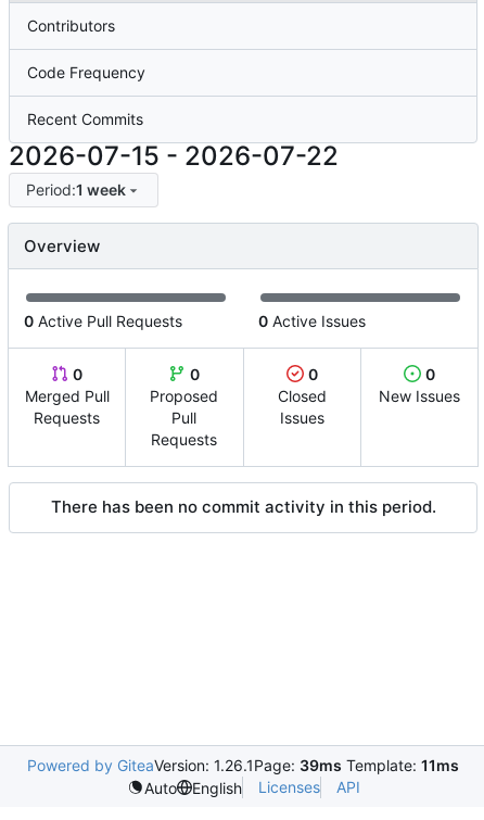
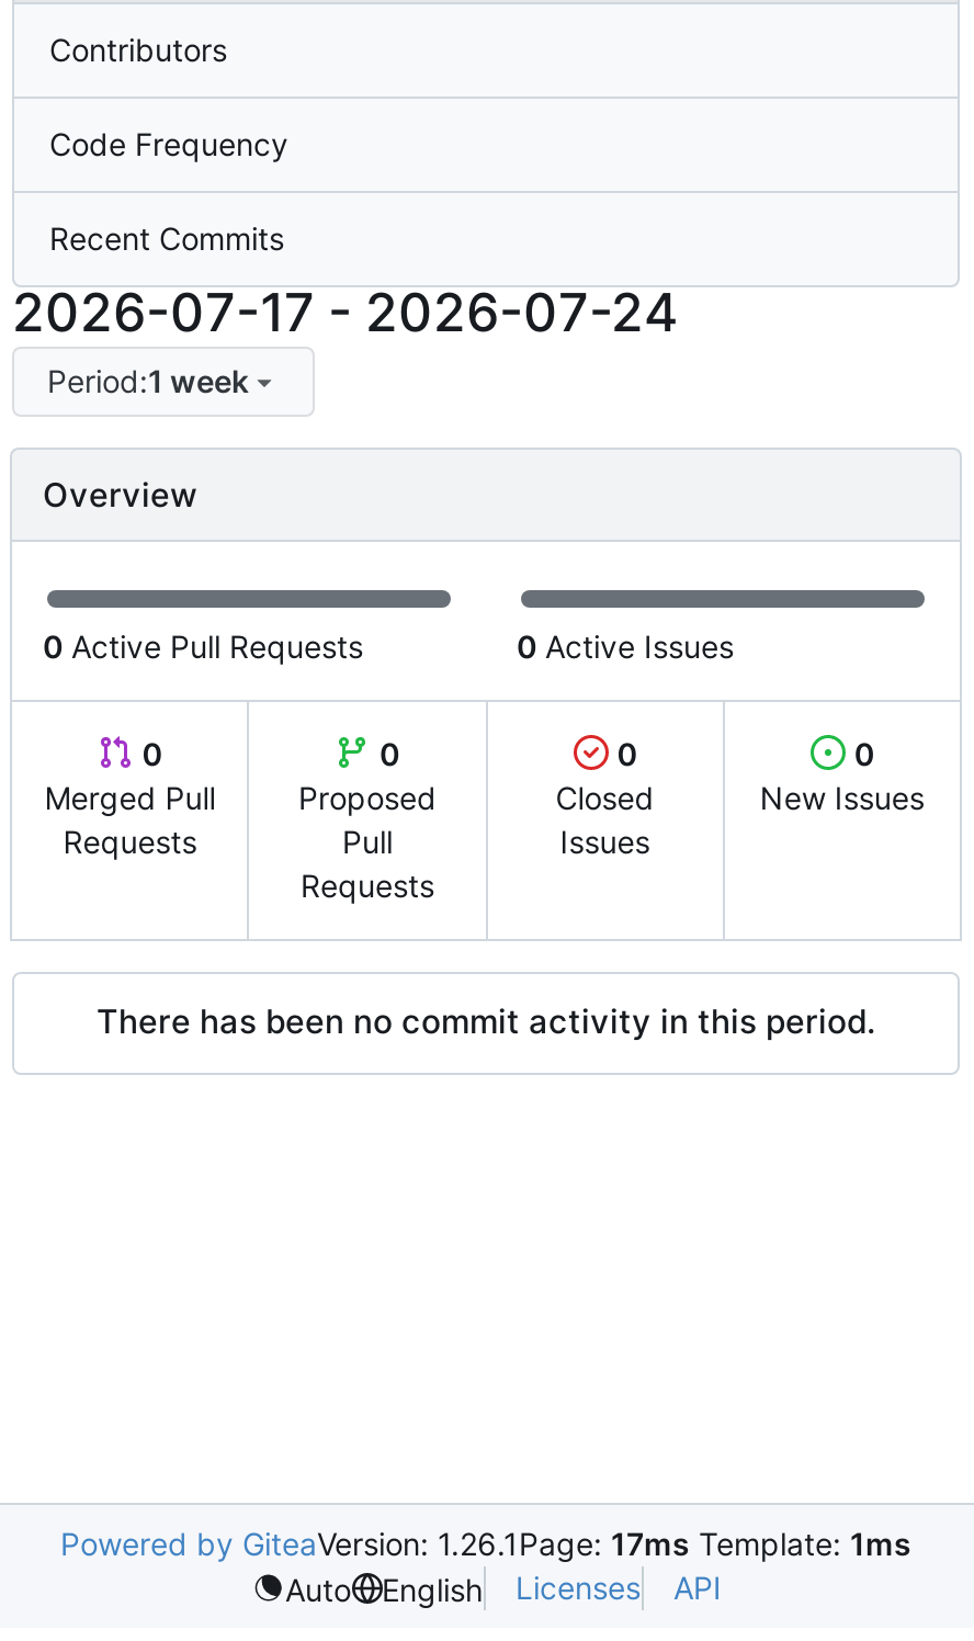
[9,140,339,171] 2026-07-15 - 2026-07-22 -> [12,280,679,344] 2026-07-17 - 2026-07-24
[27,756,459,774] Powered by GiteaVersion: 1.26.1 Page: 39ms Template: 11ms -> [60,1525,911,1562] Powered by GiteaVersion: 1.26.1 Page: 17ms Template: 1ms

